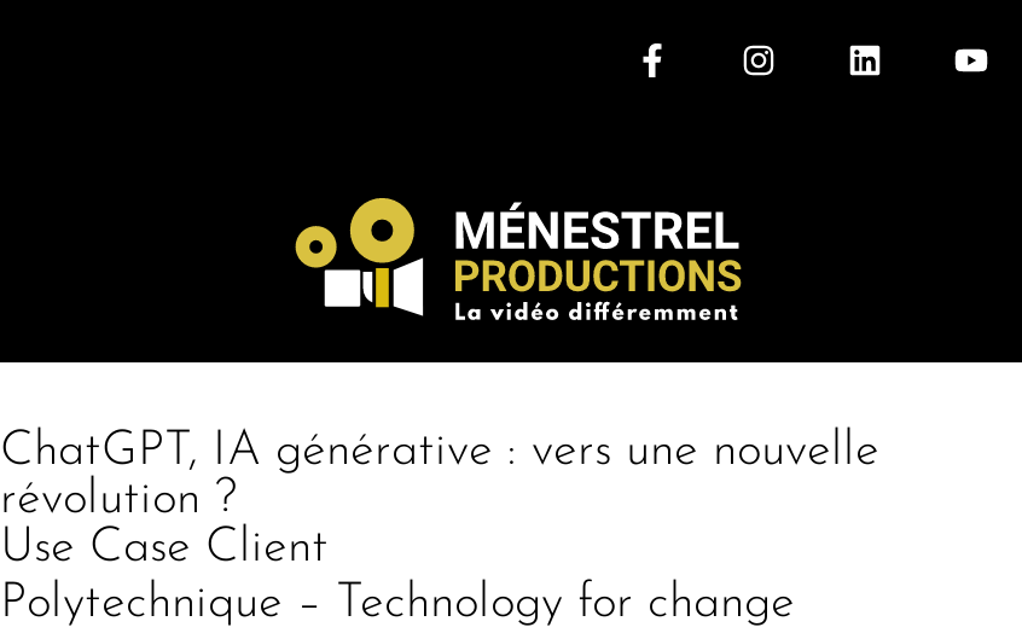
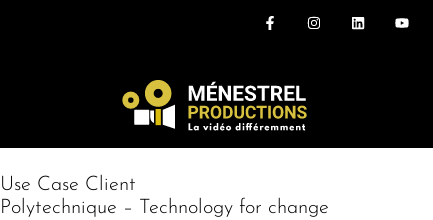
[0,427,879,524] ChatGPT, IA générative : vers une nouvelle | révolution ? -> none

